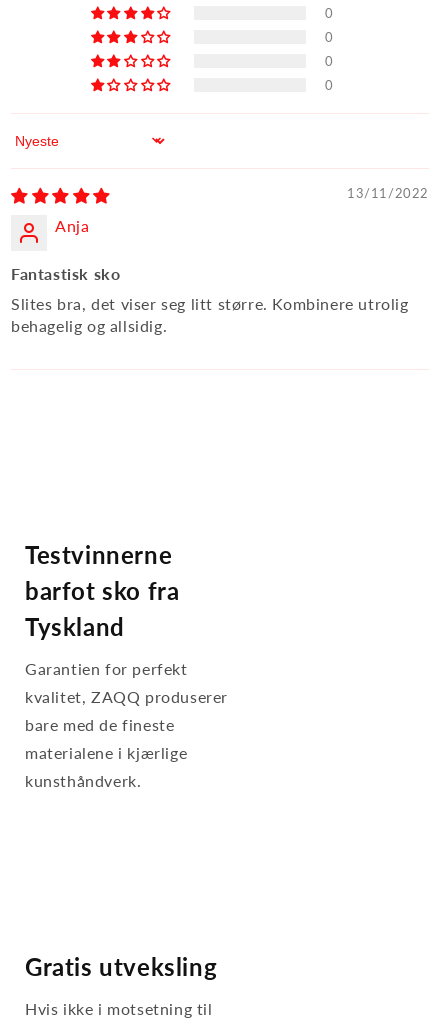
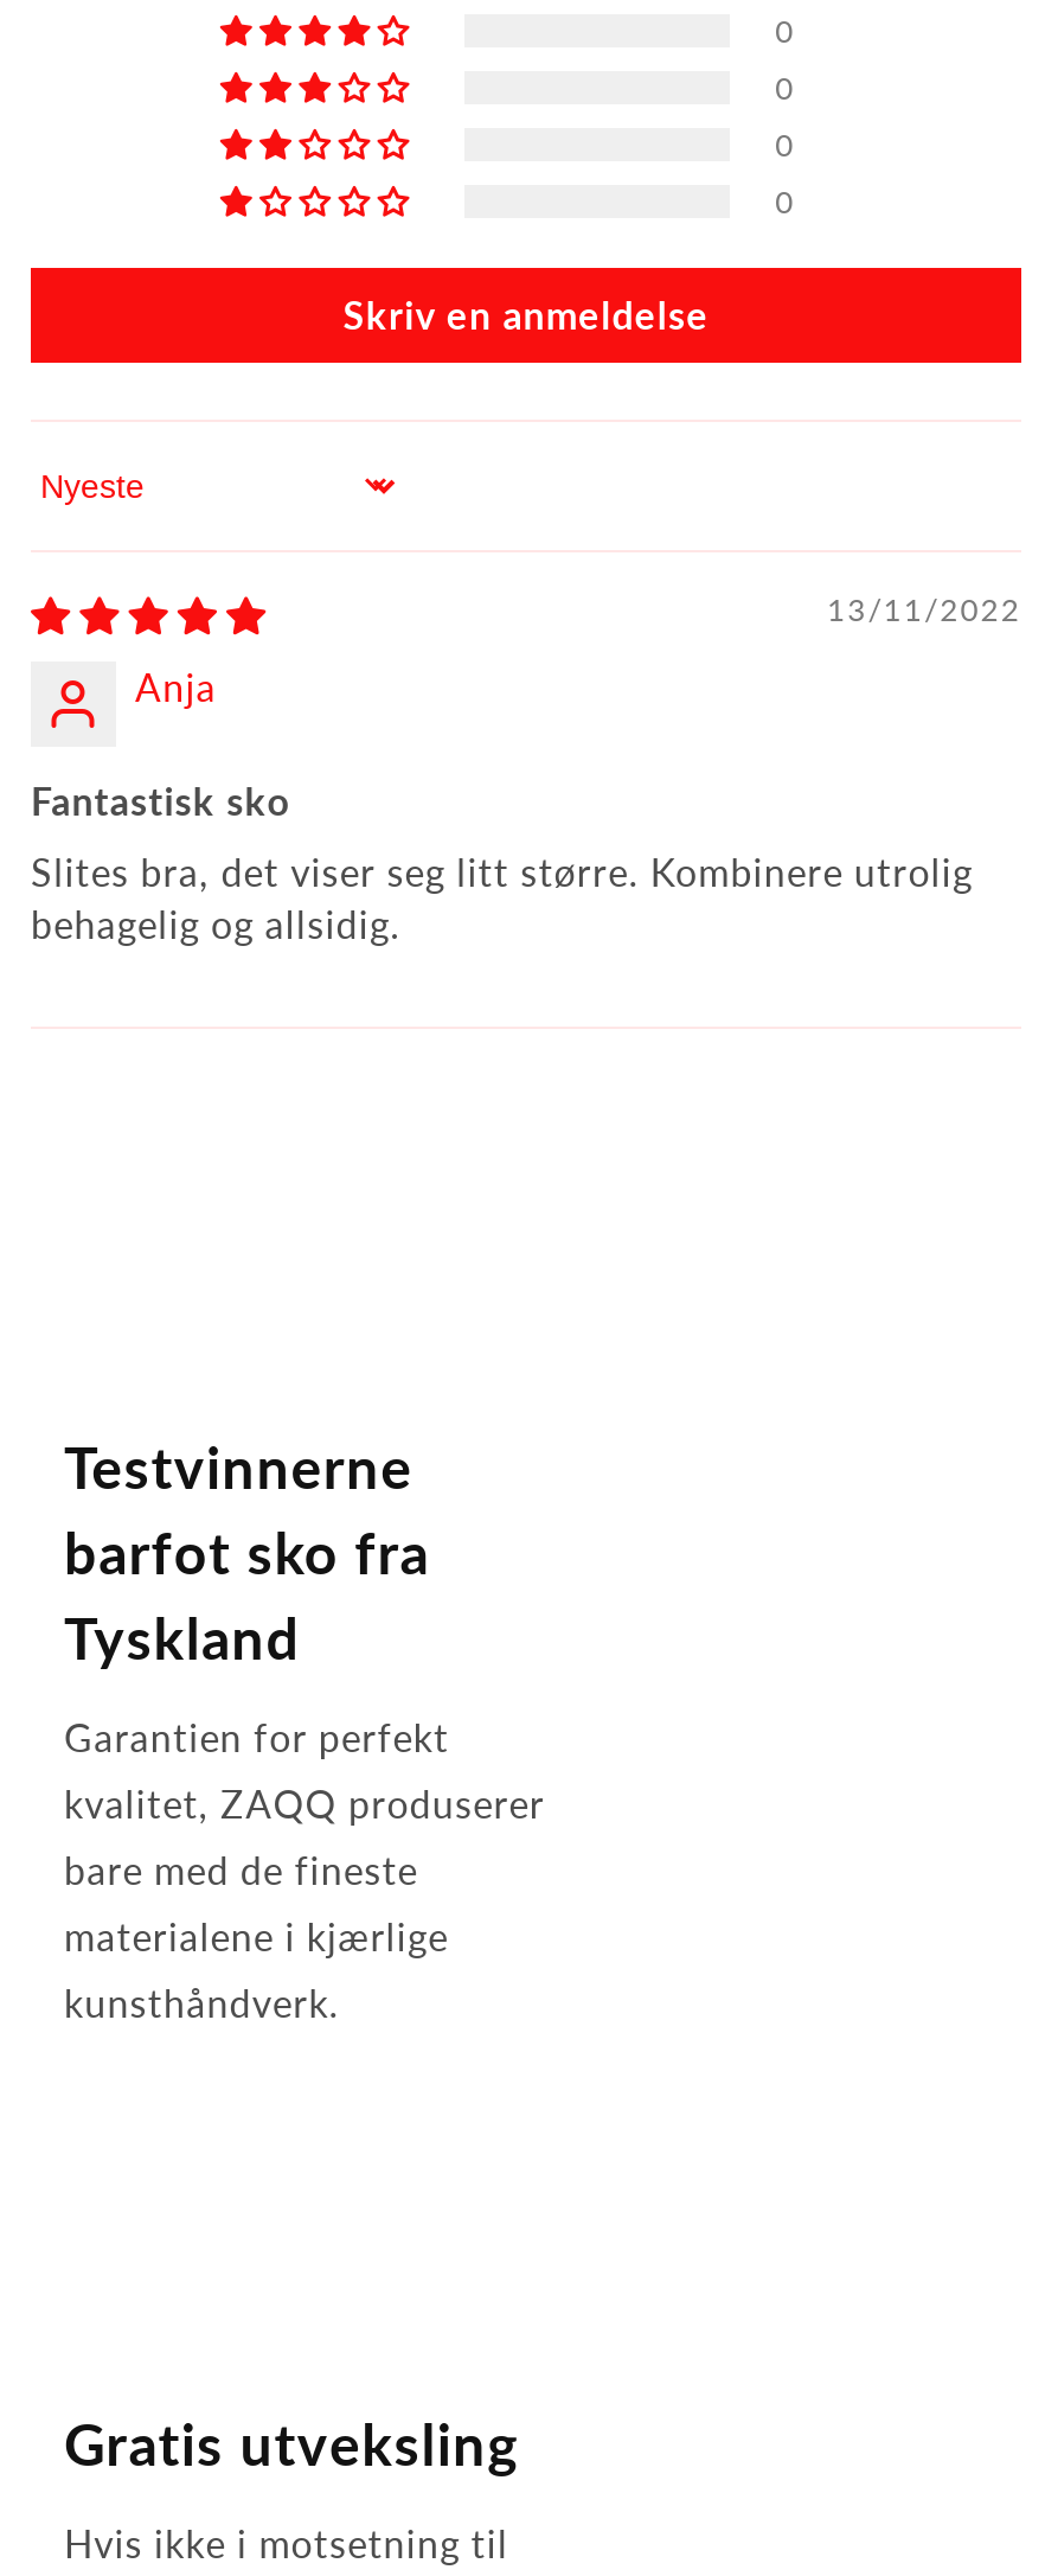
none -> [343,291,709,336] Skriv en anmeldelse

